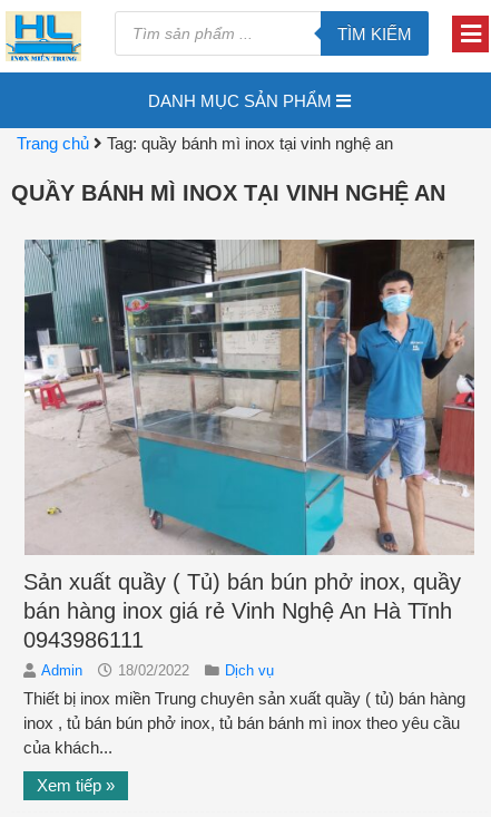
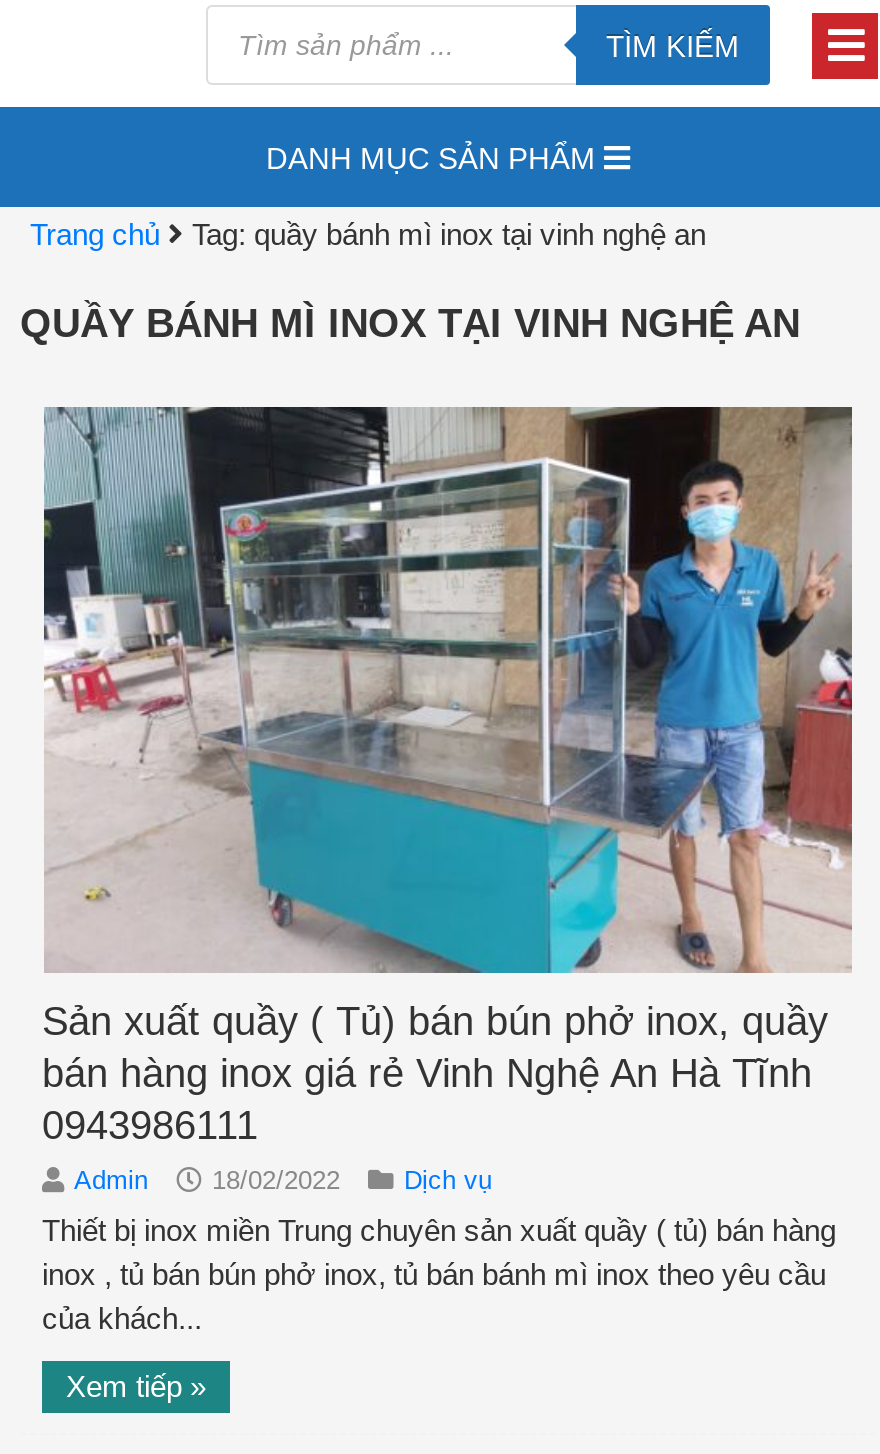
[6,11,82,62] [image] -> none

